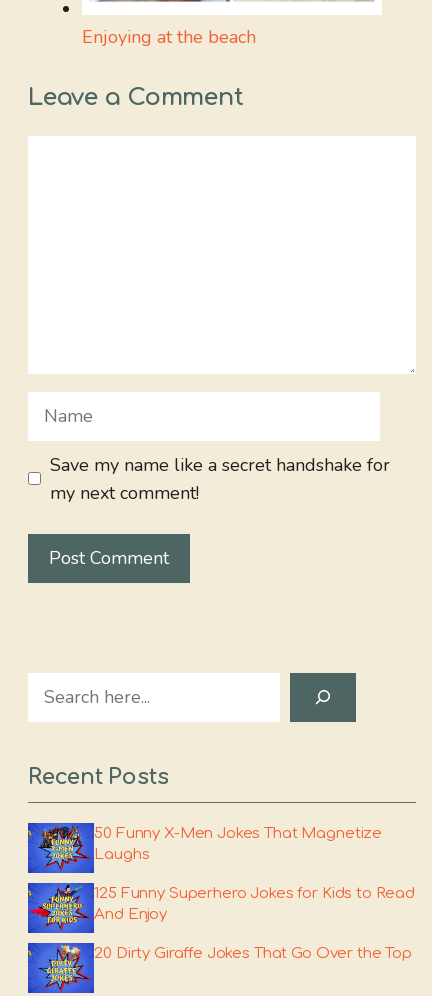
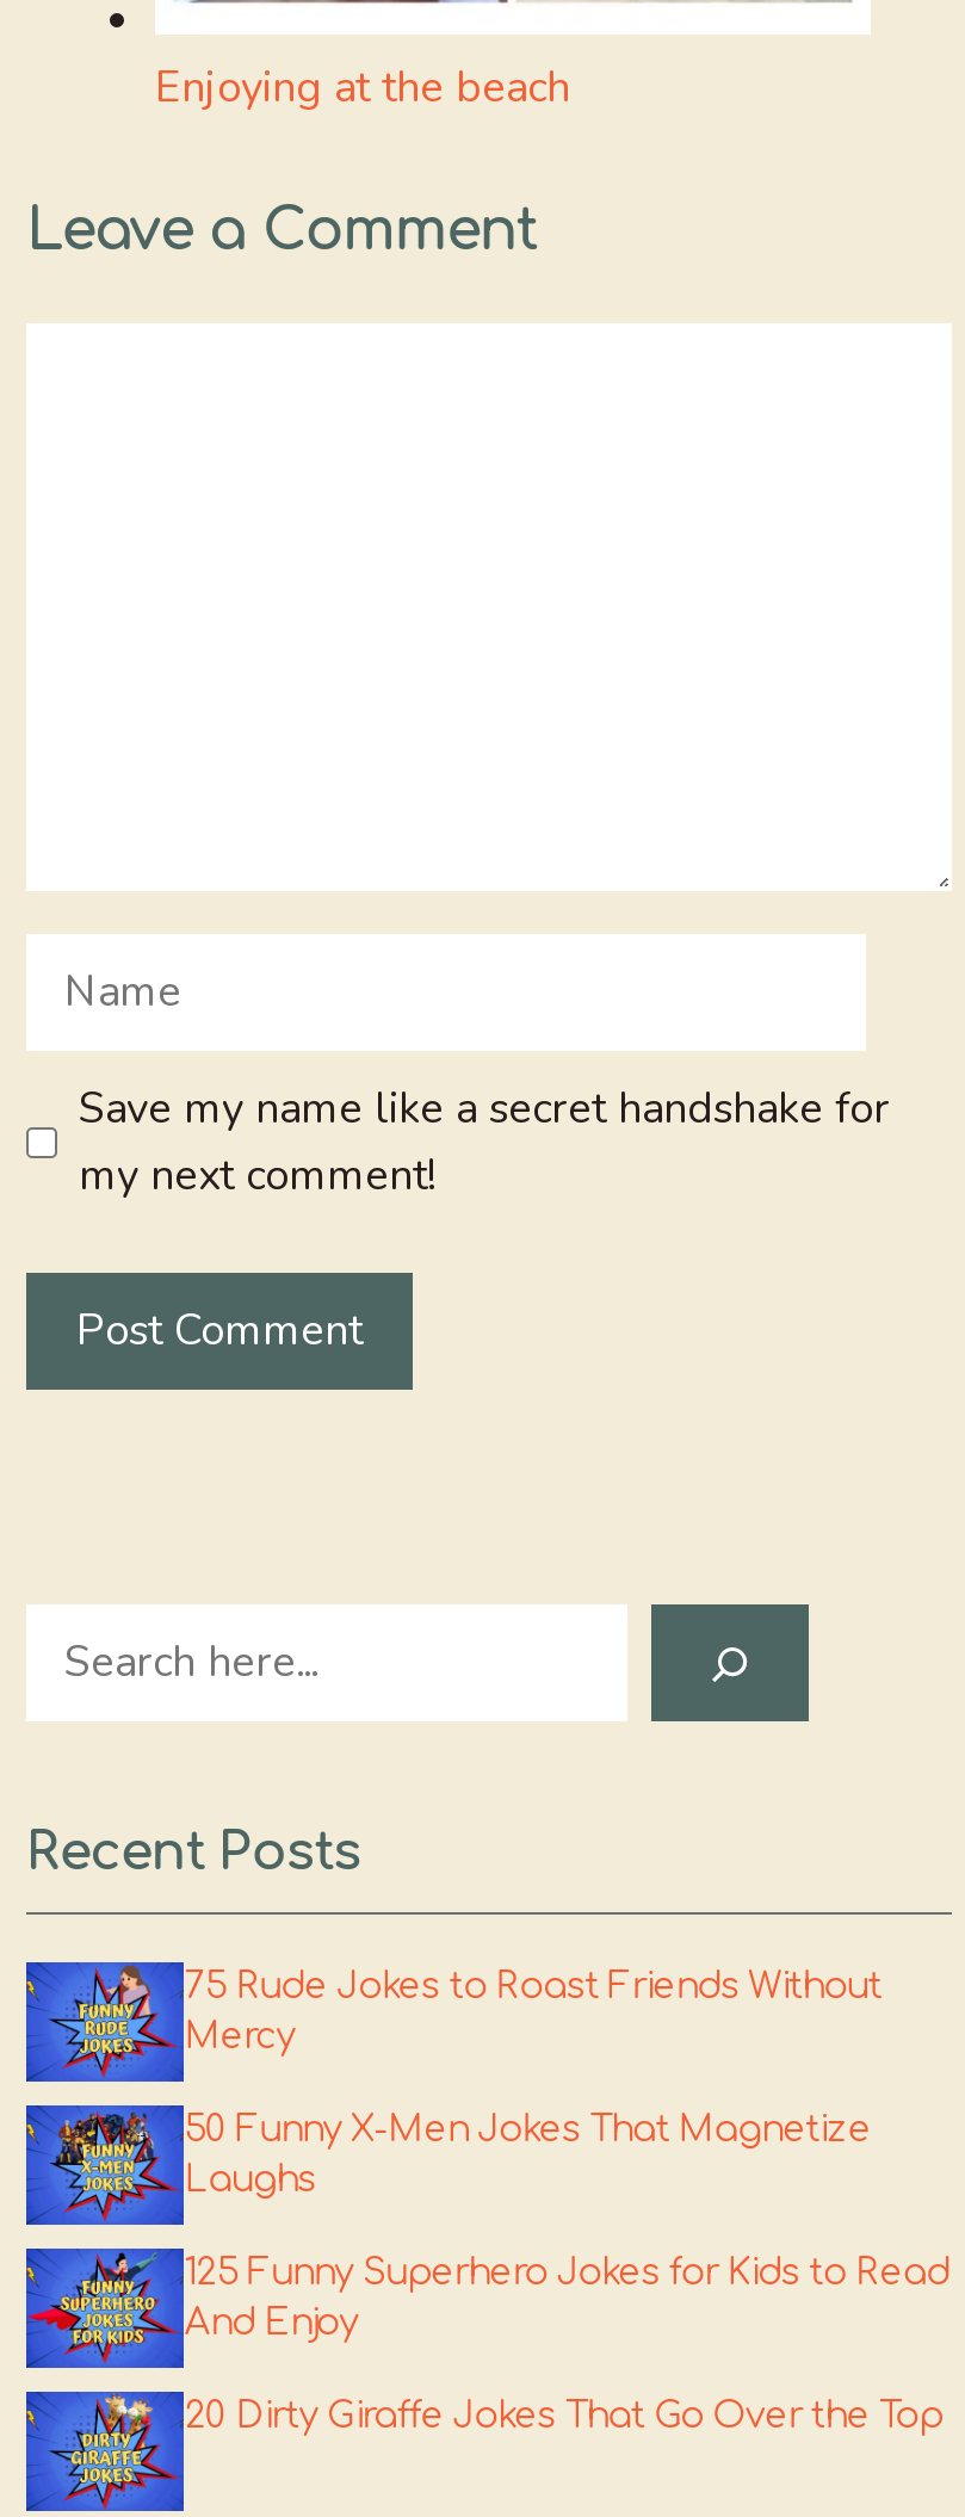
none -> [31,1959,882,2058] [image] | 75 Rude Jokes to Roast Friends Without | Mercy

